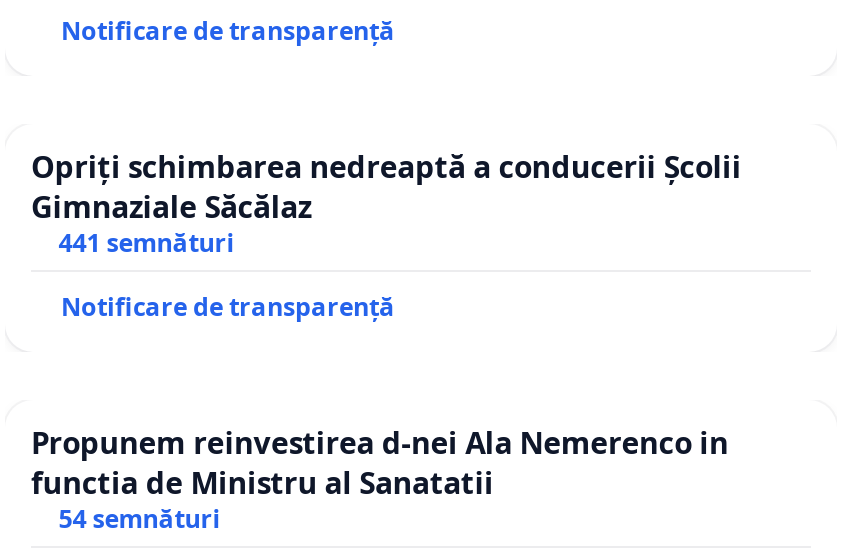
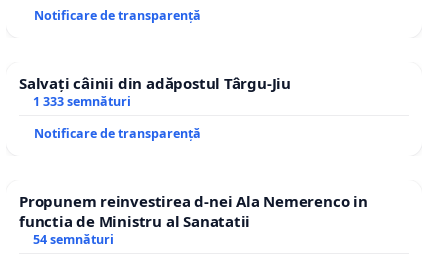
[31,145,741,259] Opriți schimbarea nedreaptă a conducerii Școlii | Gimnaziale Săcălaz | 441 semnături -> [19,72,291,109] Salvați câinii din adăpostul Târgu-Jiu | 1 333 semnături

